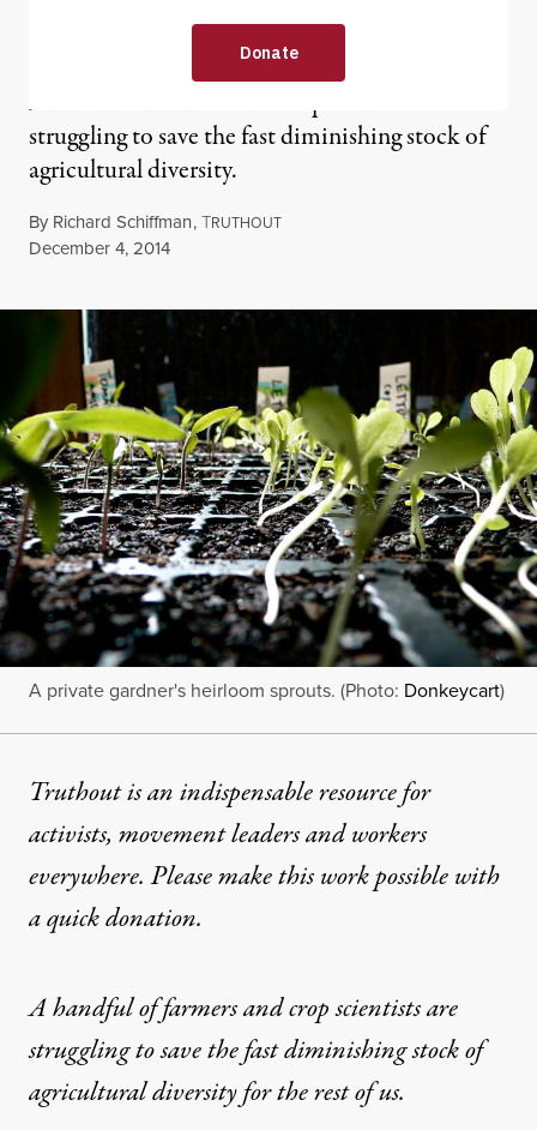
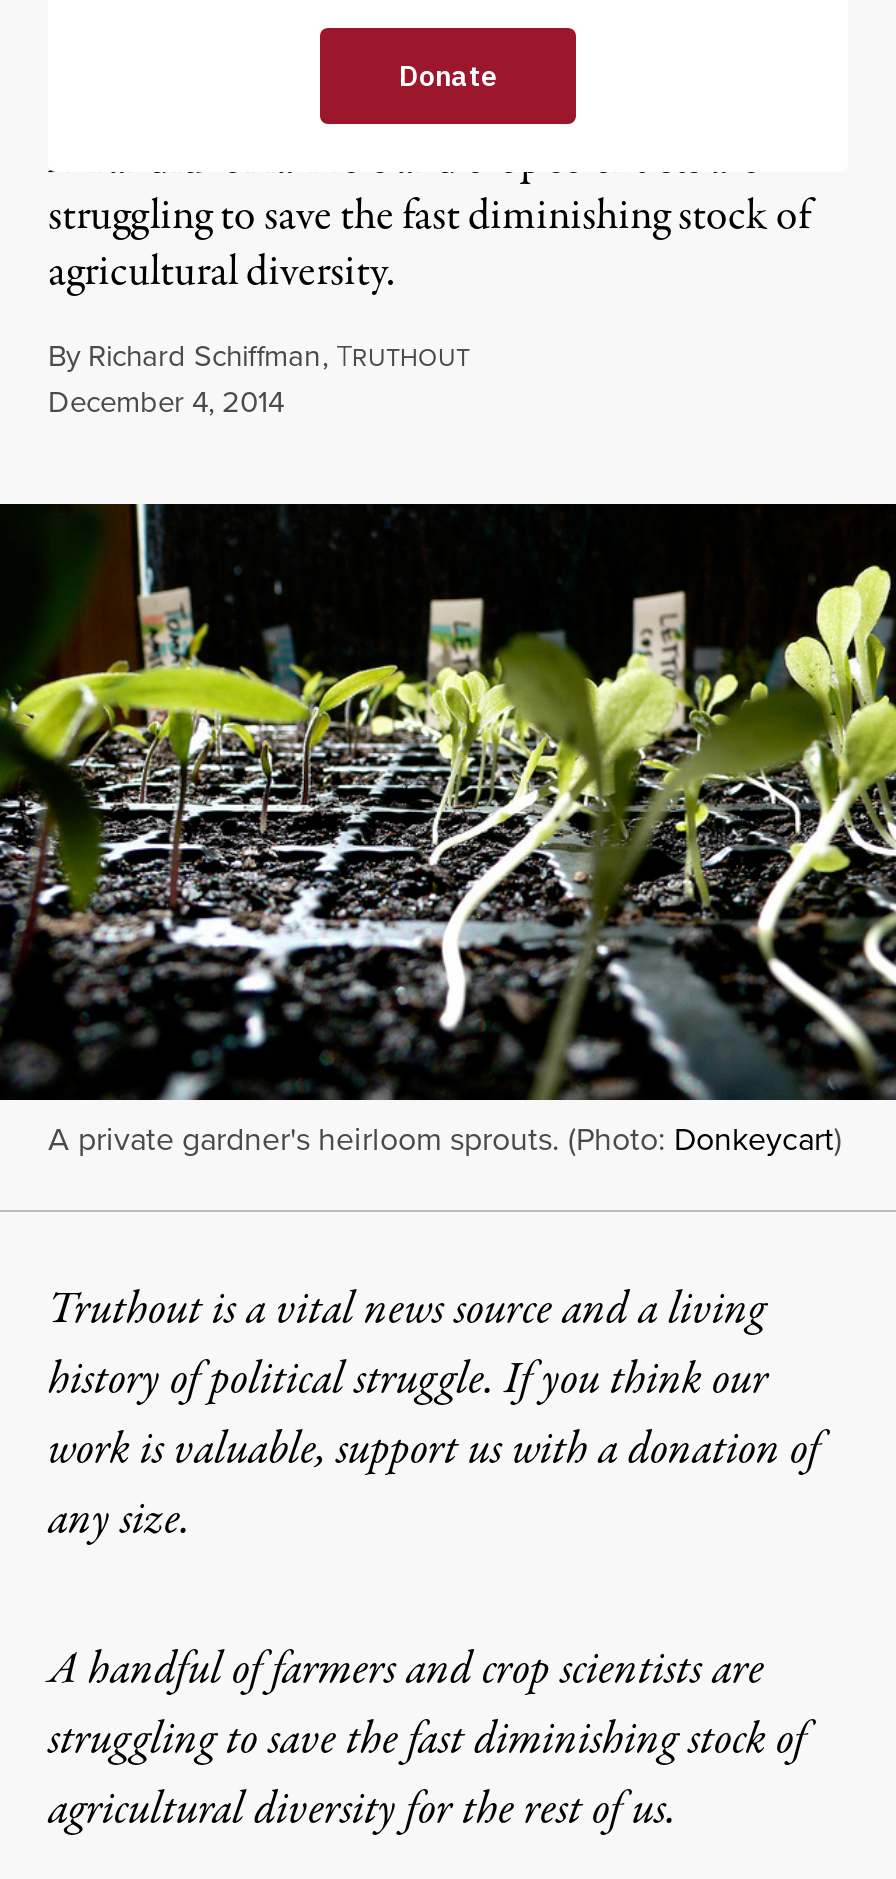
[29,774,500,938] Truthout is an indispensable resource for | activists, movement leaders and workers | everywhere. Please make this work possible with | aquick donation. -> [48,1278,820,1552] Truthout is a vital news source and a living | history of political struggle. If you think our | work is valuable, support us with a donation of | any size.

